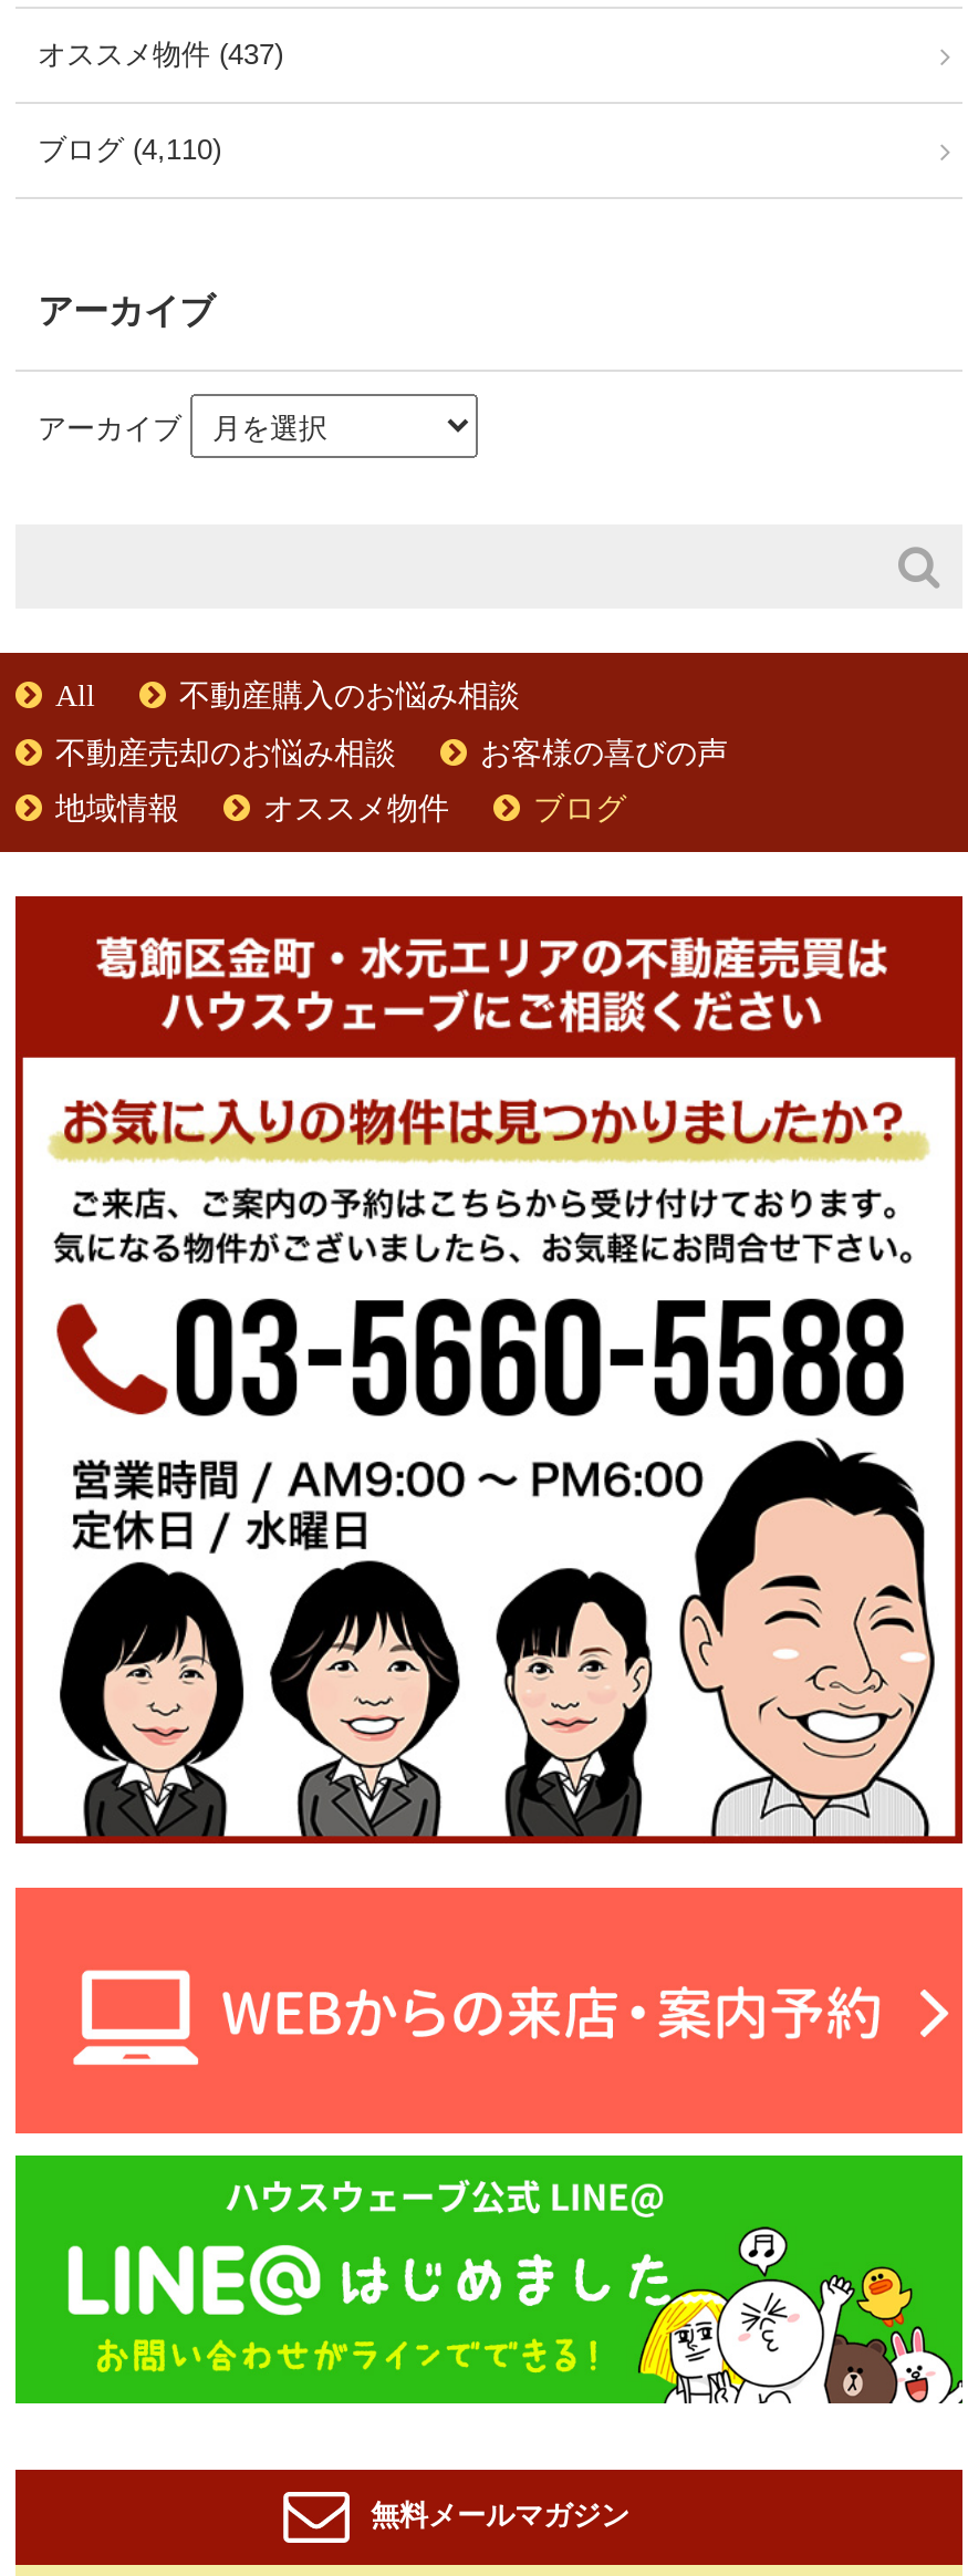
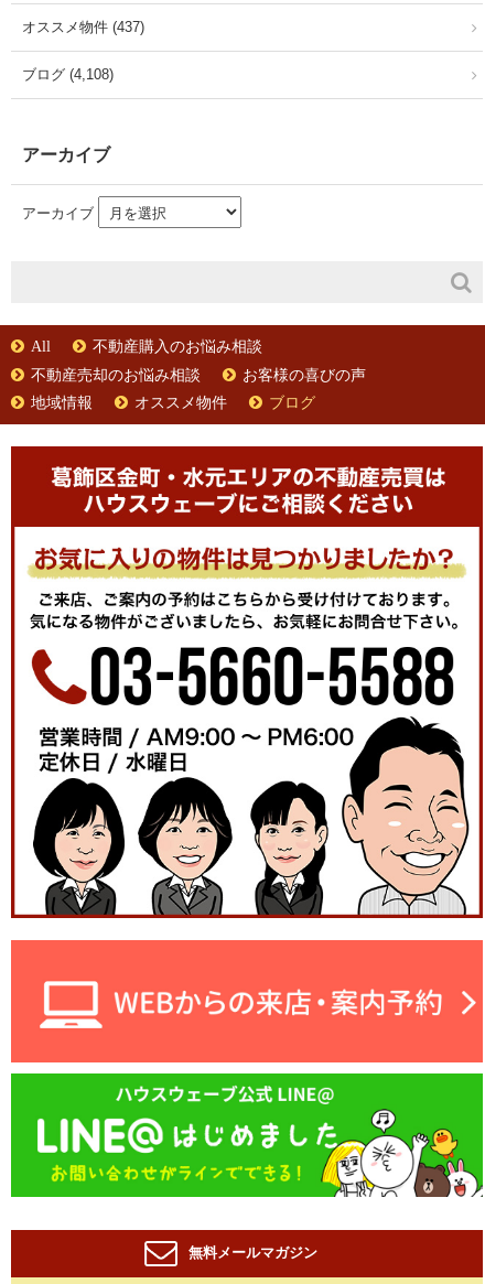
[38,133,221,167] ブログ (4,110) -> [22,66,114,83] ブログ (4,108)

